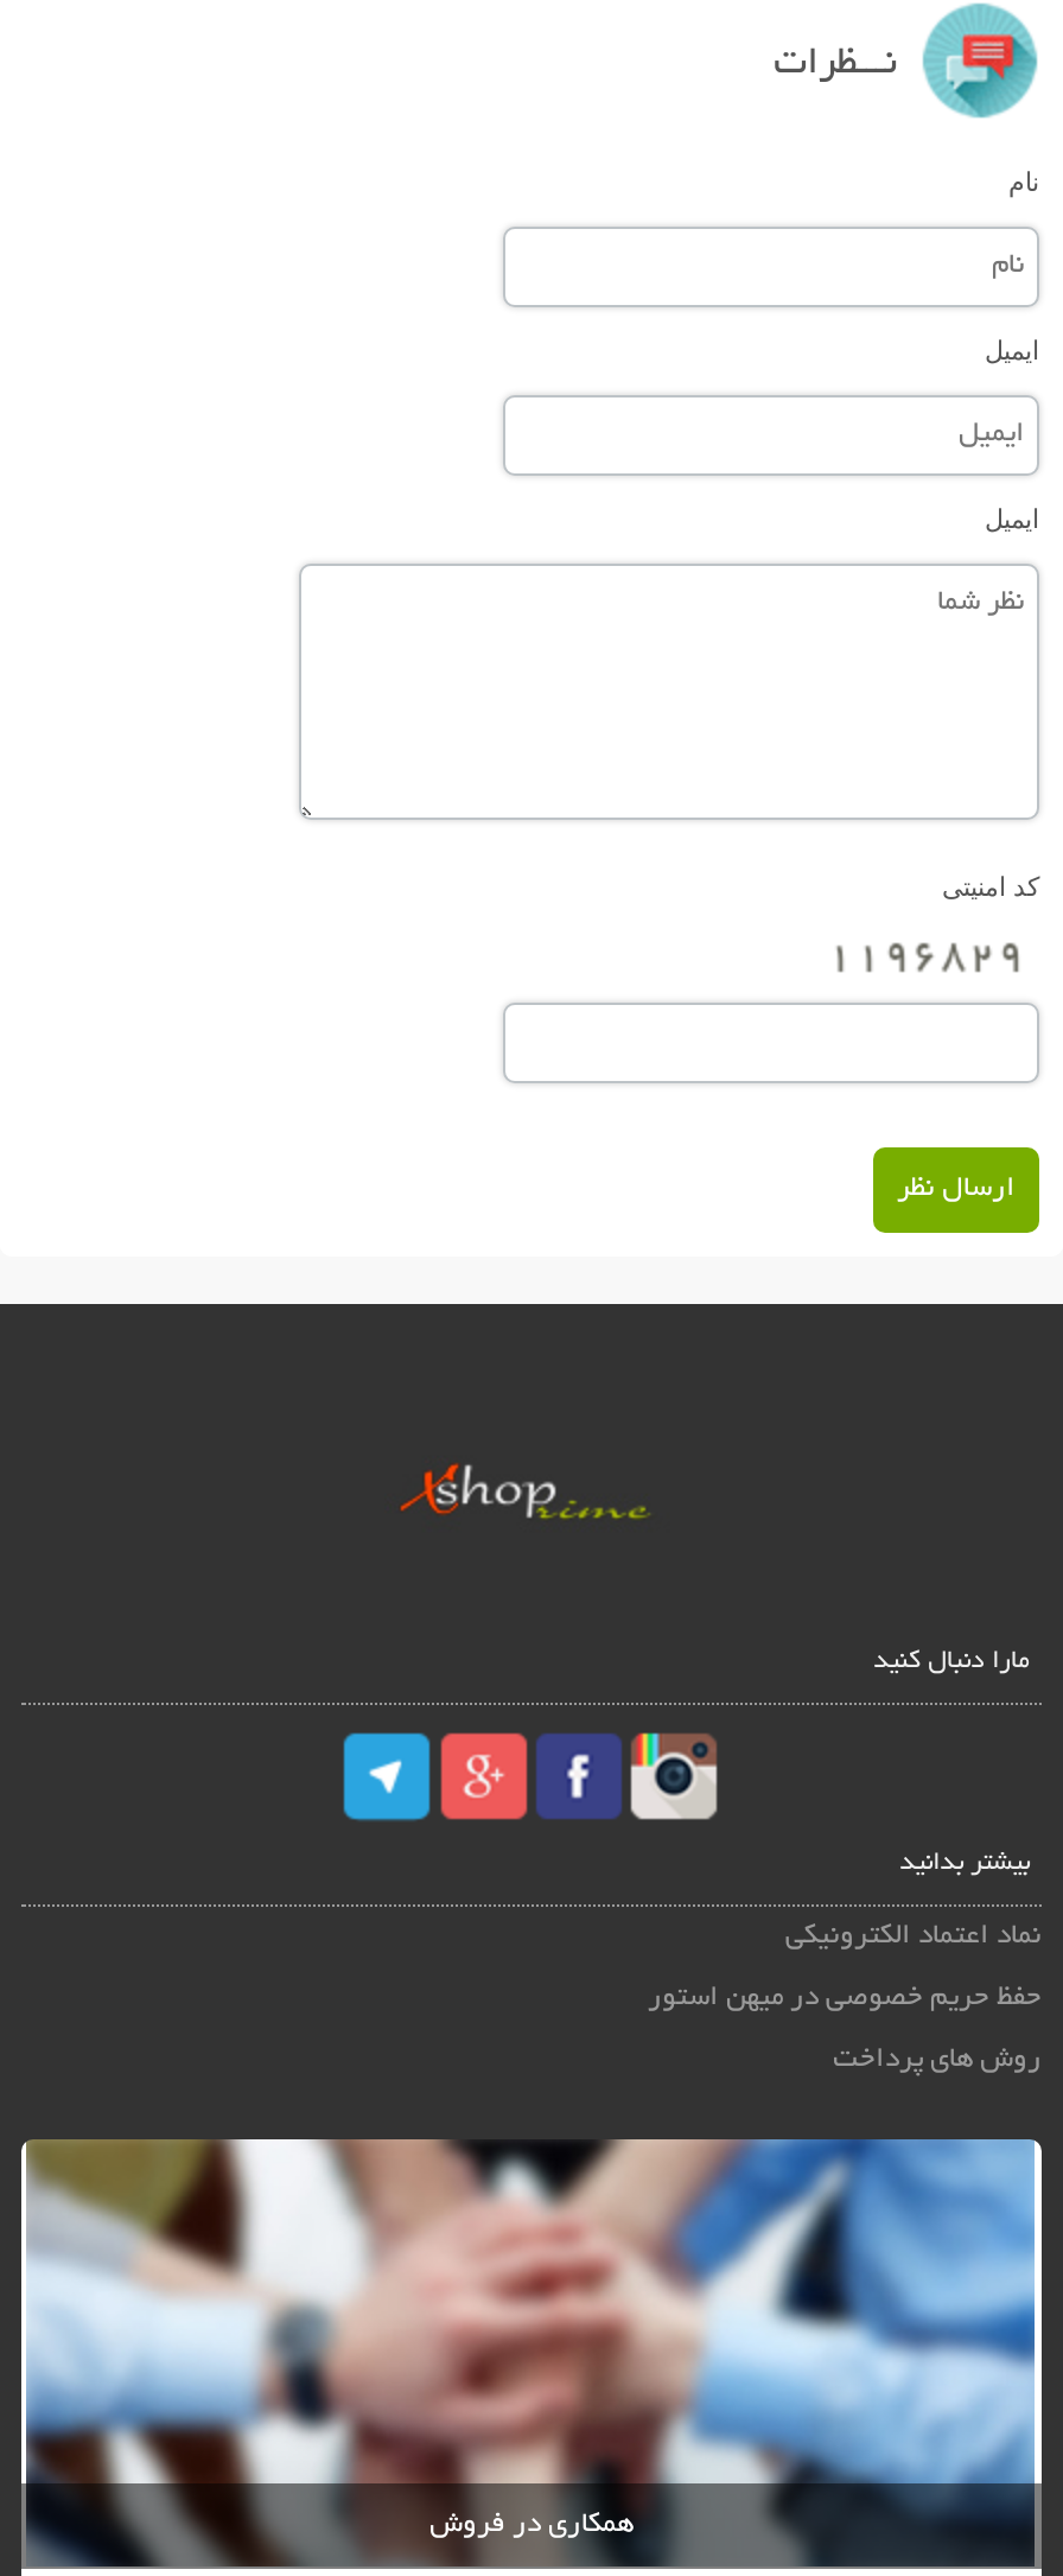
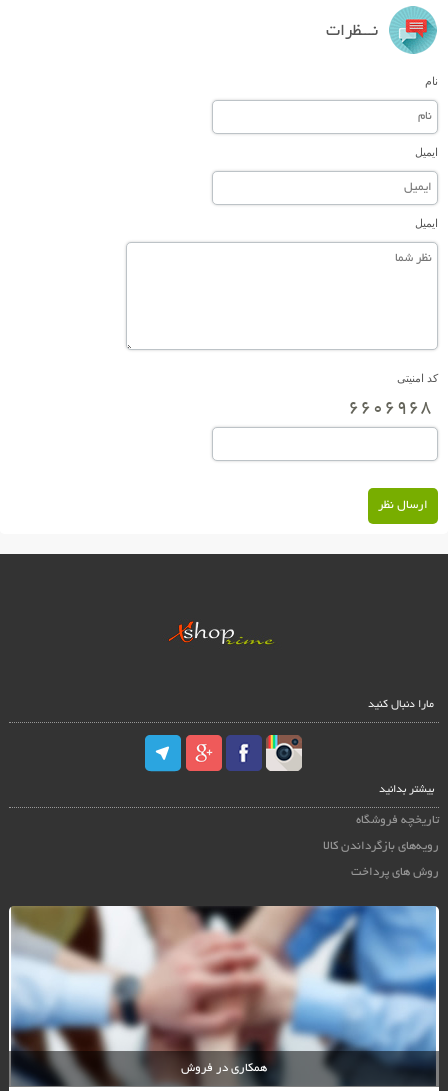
[785,1920,1042,1951] نماد اعتماد الکترونیکی -> [356,814,439,827] تاریخچه فروشگاه
[648,1982,1042,2013] حفظ حریم خصوصی در میهن استور -> [323,840,439,853] رویه‌های بازگرداندن کالا

